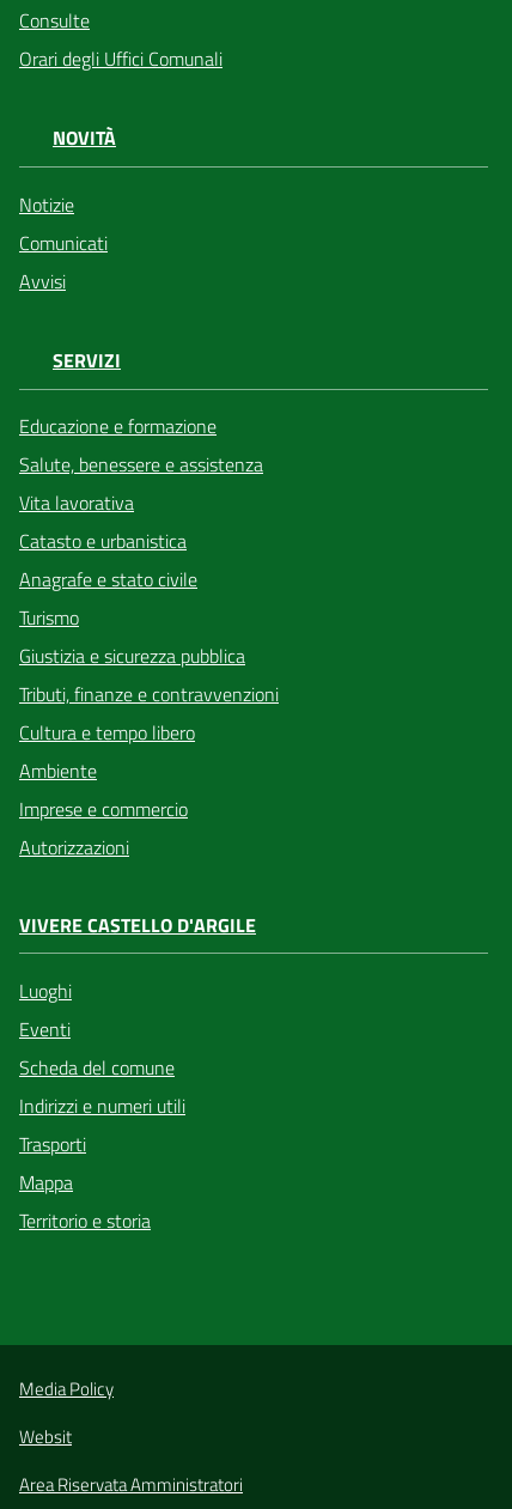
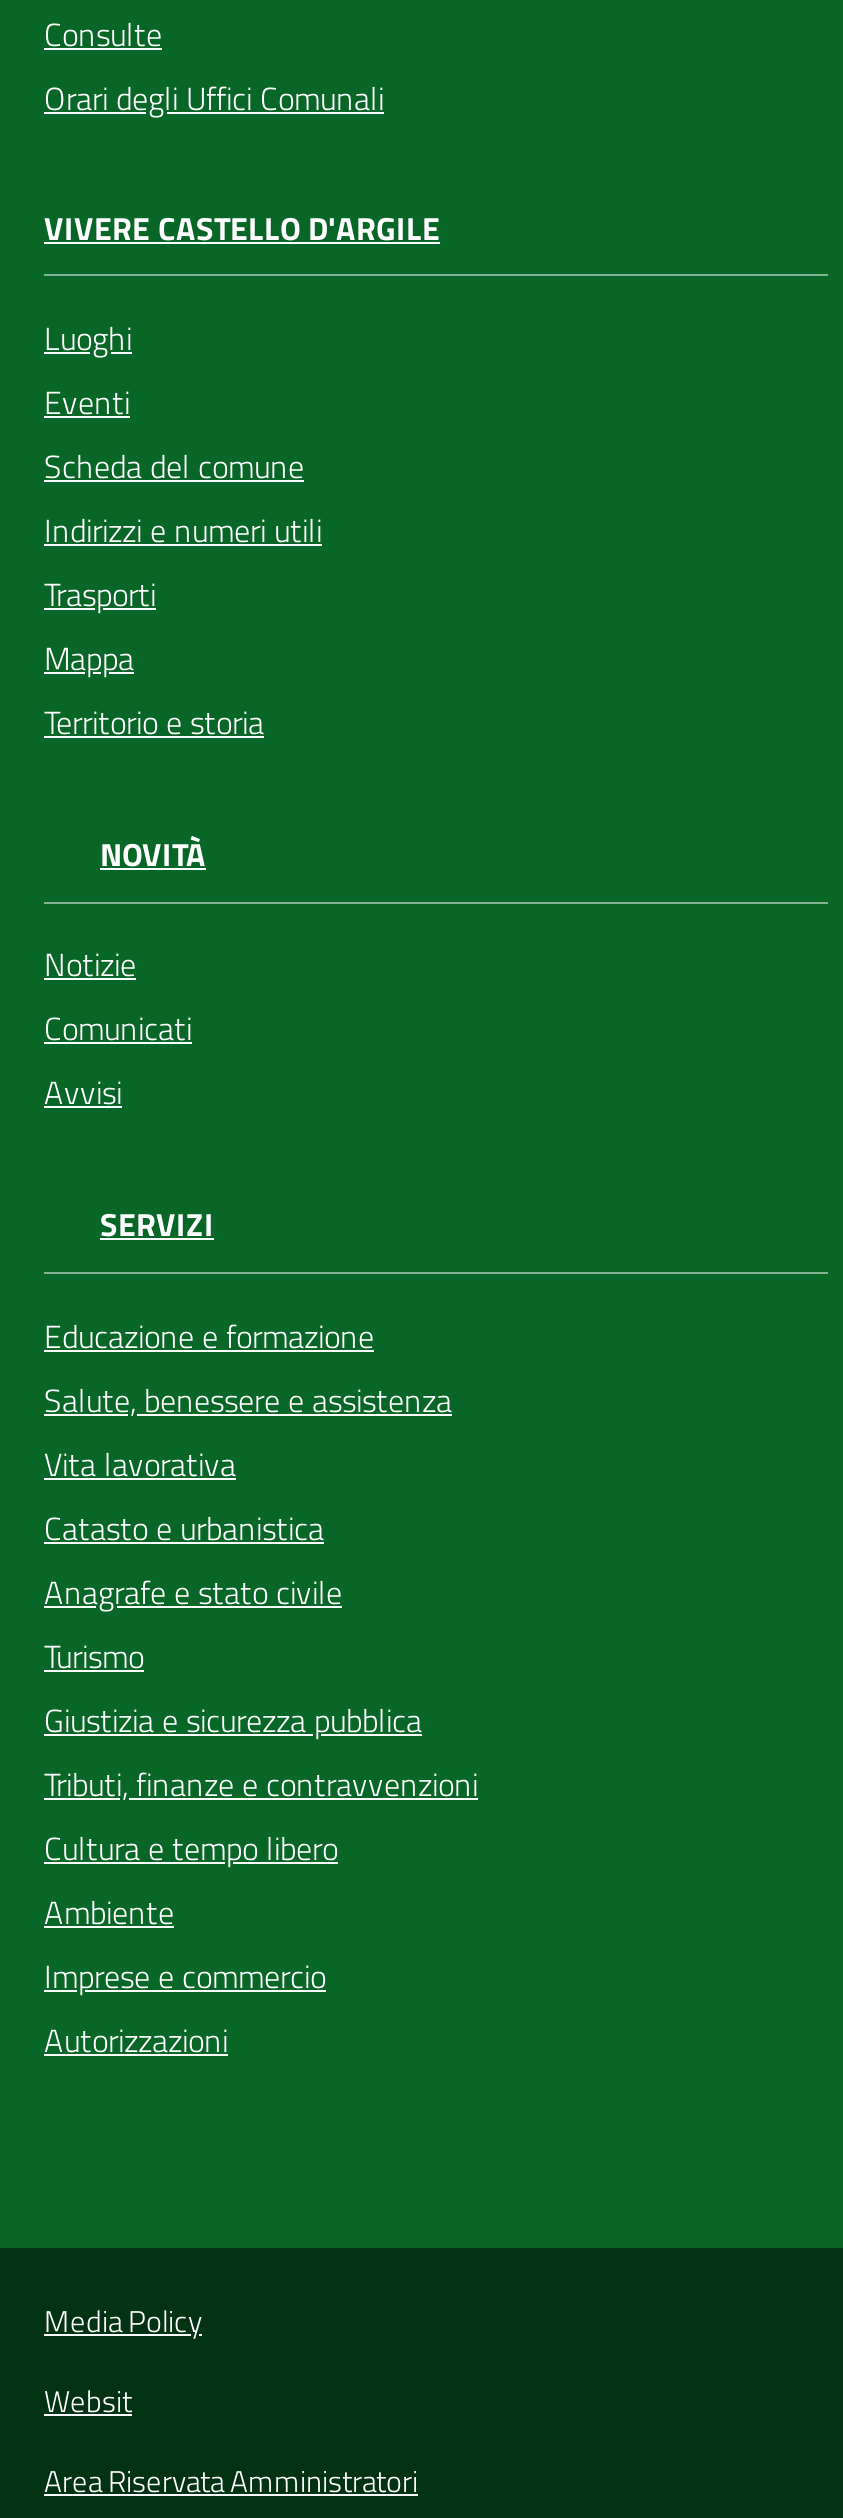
moved [19,123,279,862] -> [44,829,478,2063]: NOVITÀ | Notizie | Comunicati | ... | Imprese e commercio | Autorizzazioni
moved [19,911,256,1234] -> [44,204,440,745]: VIVERE CASTELLO D'ARGILE | Luoghi | Eventi | Scheda del comune | Indirizzi e numeri utili | Trasporti | Mappa | Territorio e storia

